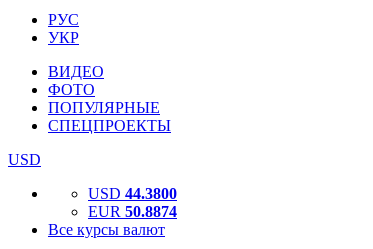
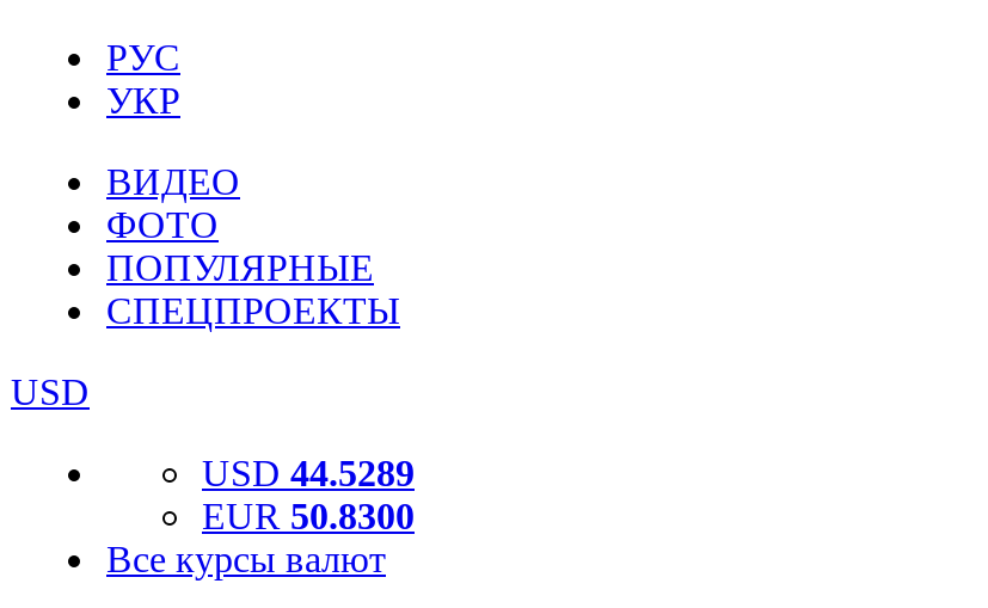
[88,185,177,202] USD 44.3800 -> [202,453,415,493] USD 44.5289
[88,203,177,220] EUR 50.8874 -> [202,496,415,536] EUR 50.8300

